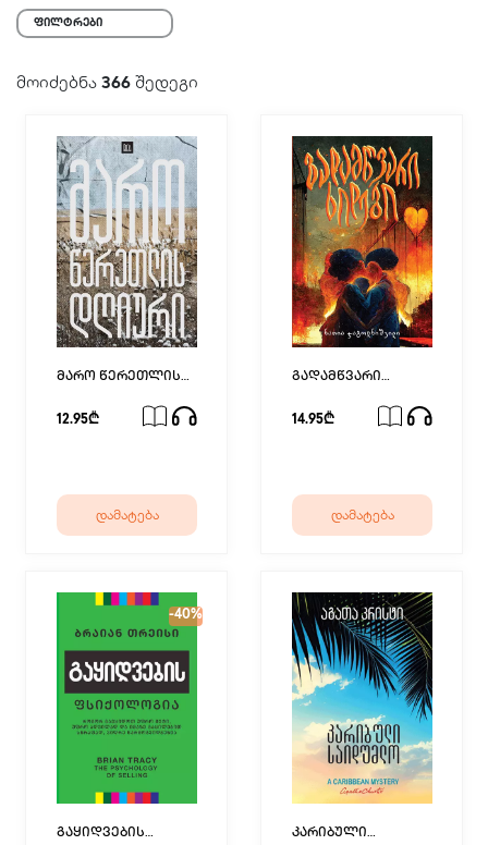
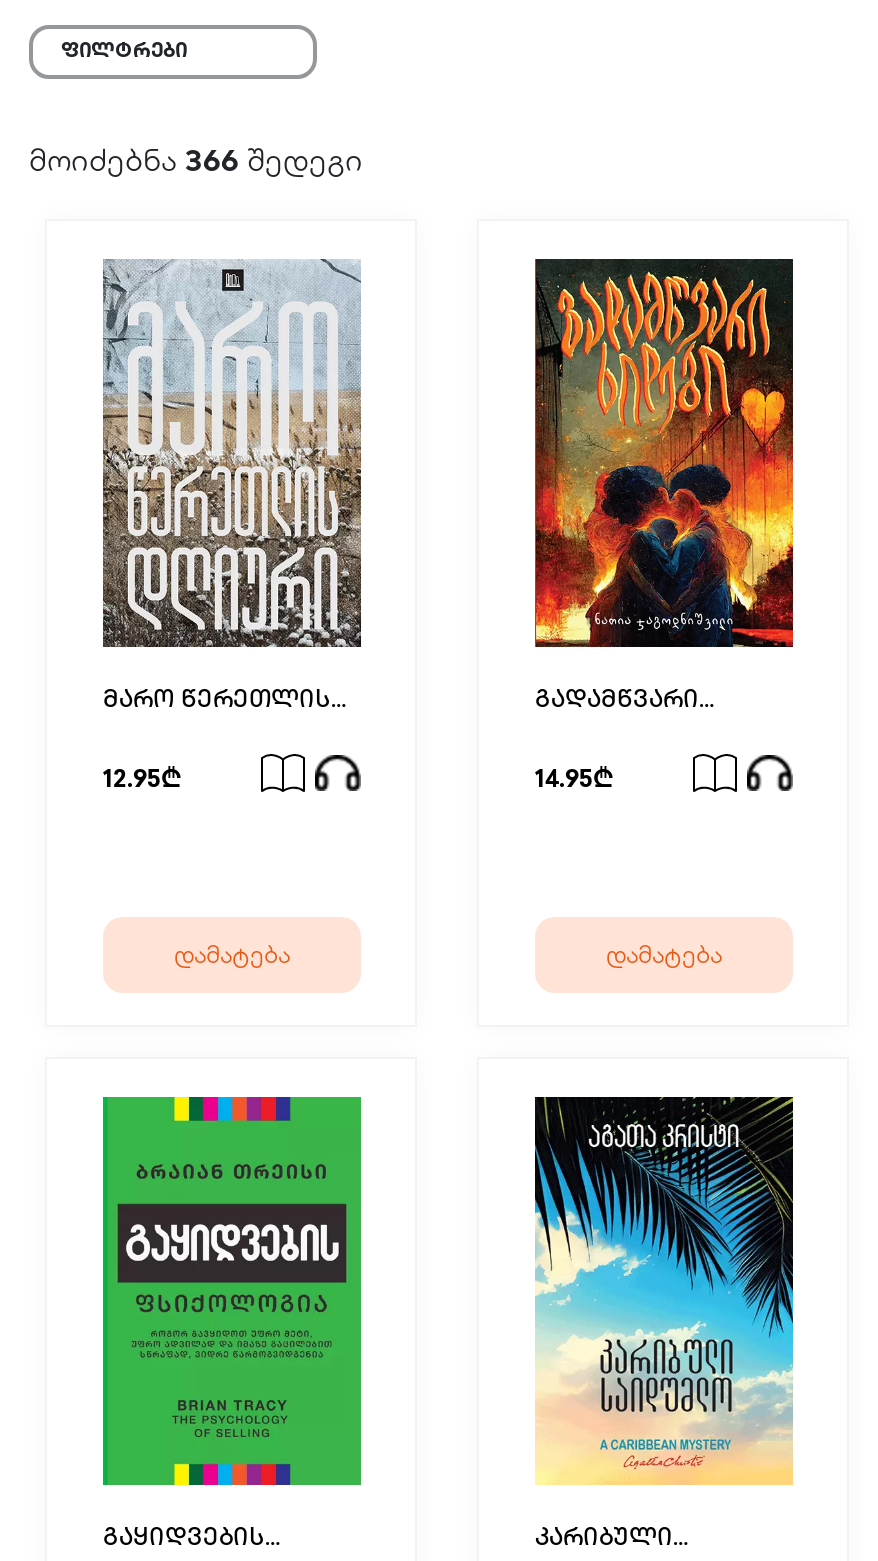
[169,609,202,623] -40% -> none

